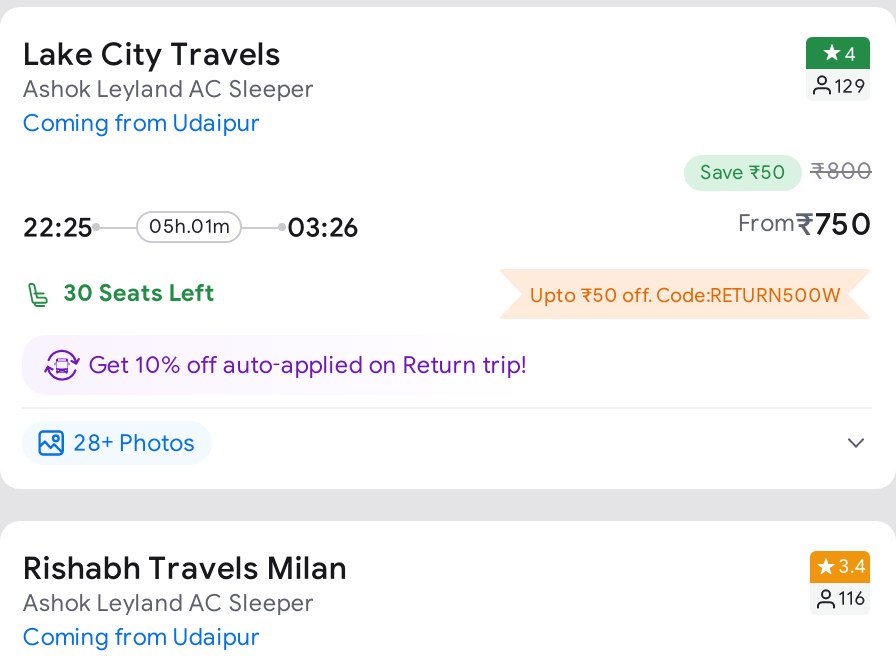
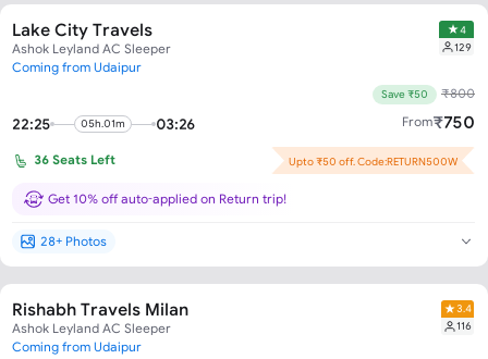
[62,278,214,304] 30 Seats Left -> [34,152,116,166] 36 Seats Left

